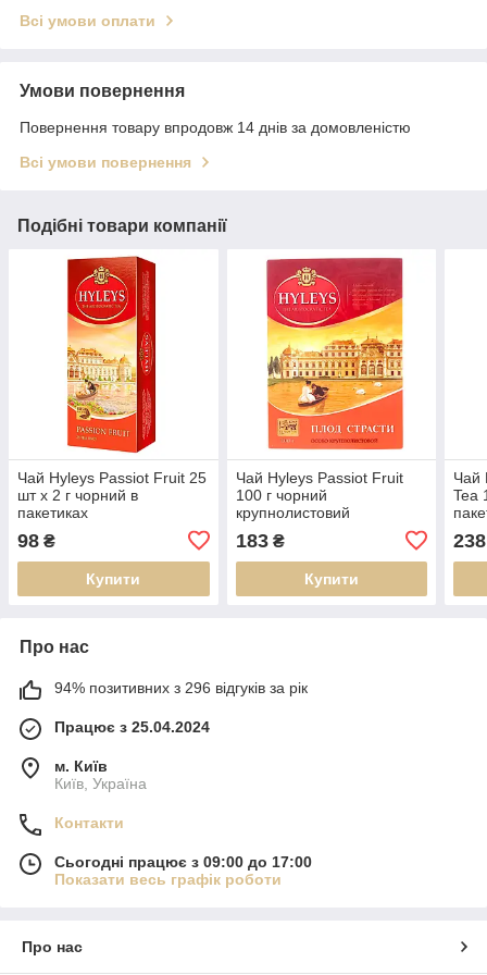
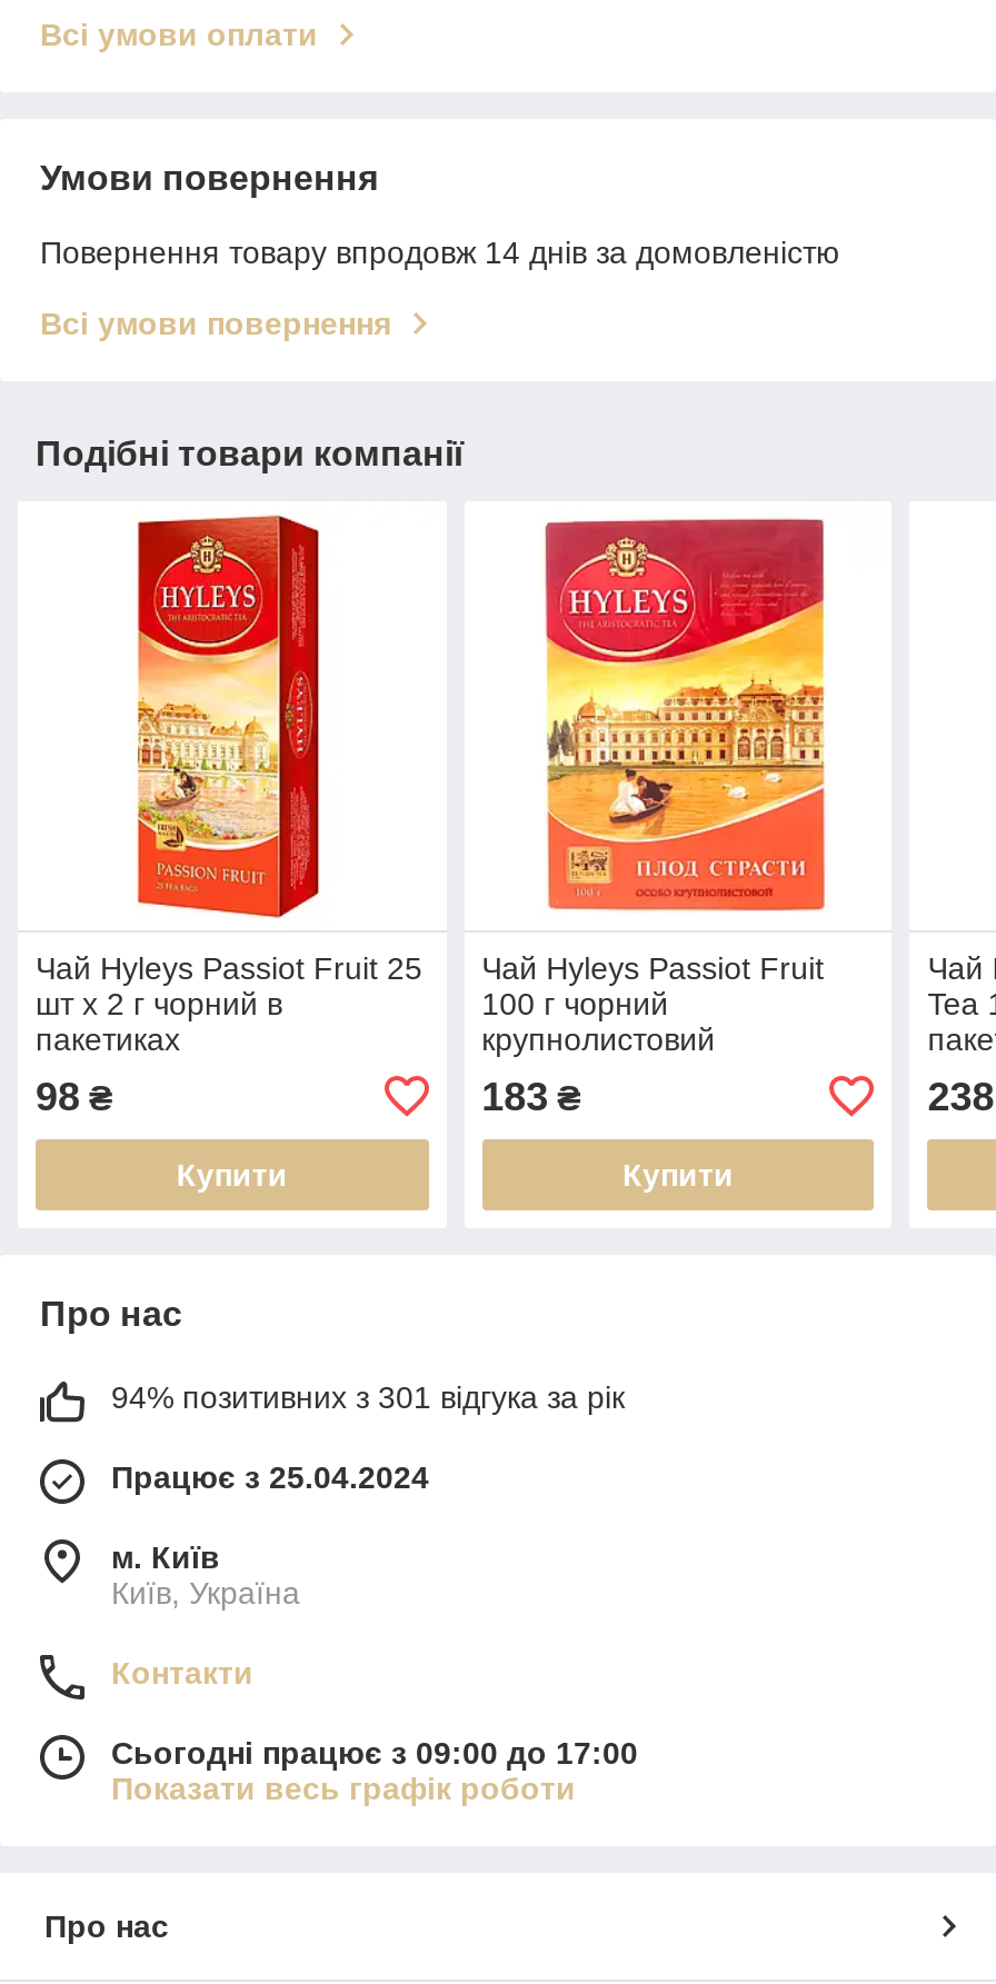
[54,679,308,696] 94% позитивних з 296 відгуків за рік -> [111,1379,625,1414] 94% позитивних з 301 відгука за рік

